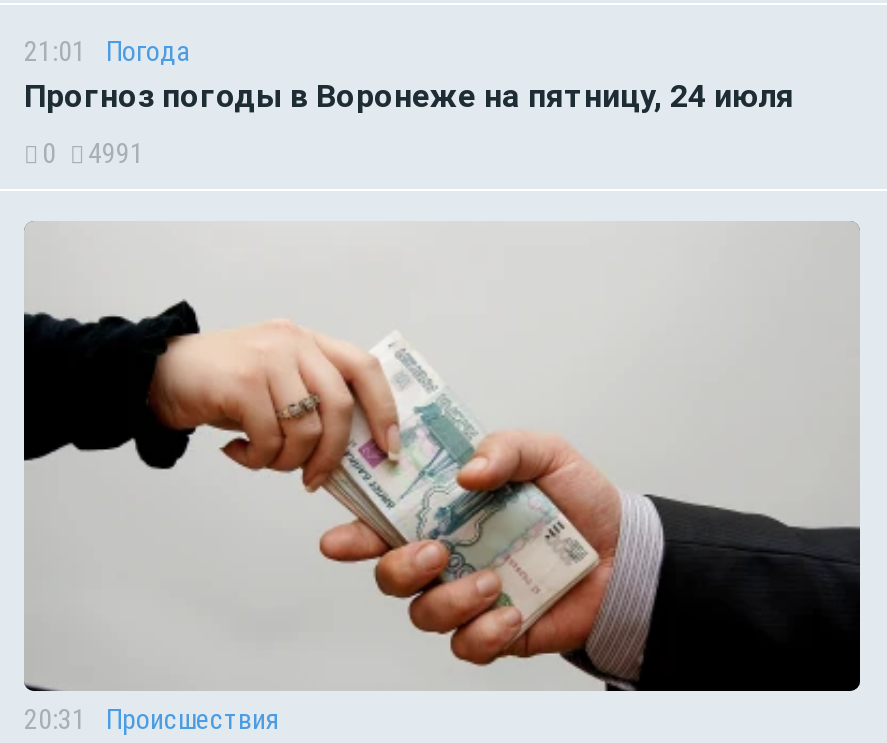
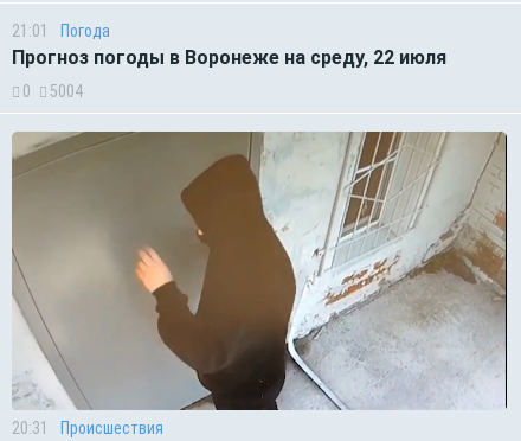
[24,78,794,116] Прогноз погоды в Воронеже на пятницу, 24 июля -> [12,47,446,69] Прогноз погоды в Воронеже на среду, 22 июля
[42,138,144,170] 0 4991 -> [22,82,83,101] 0 5004
[22,221,860,693] [image] -> [11,130,508,411] [image]

